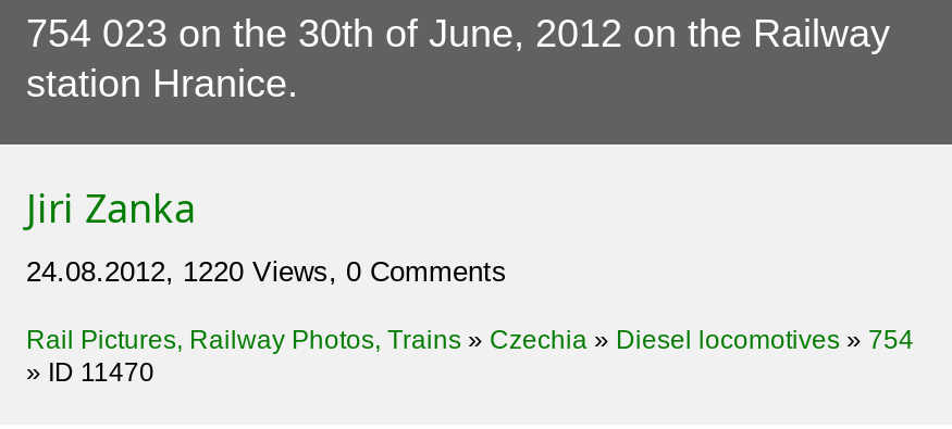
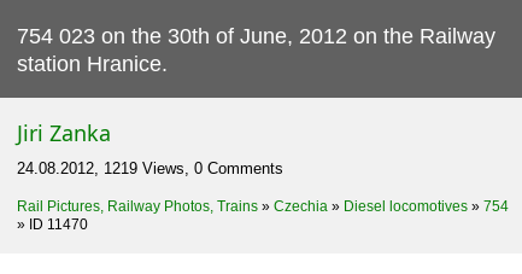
[26,255,507,288] 24.08.2012, 1220 Views, 0 Comments -> [17,159,283,177] 24.08.2012, 1219 Views, 0 Comments

